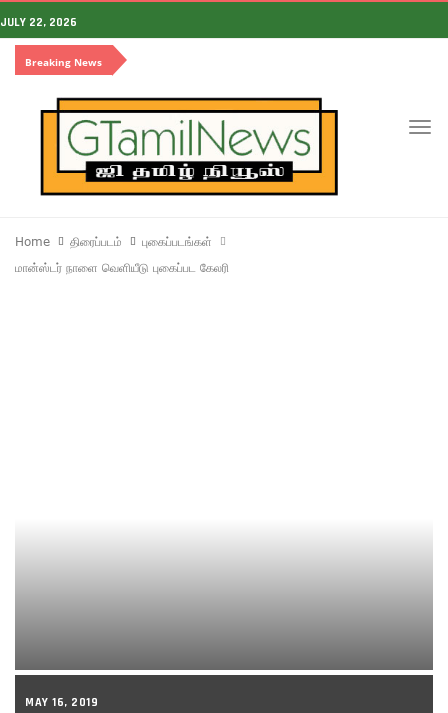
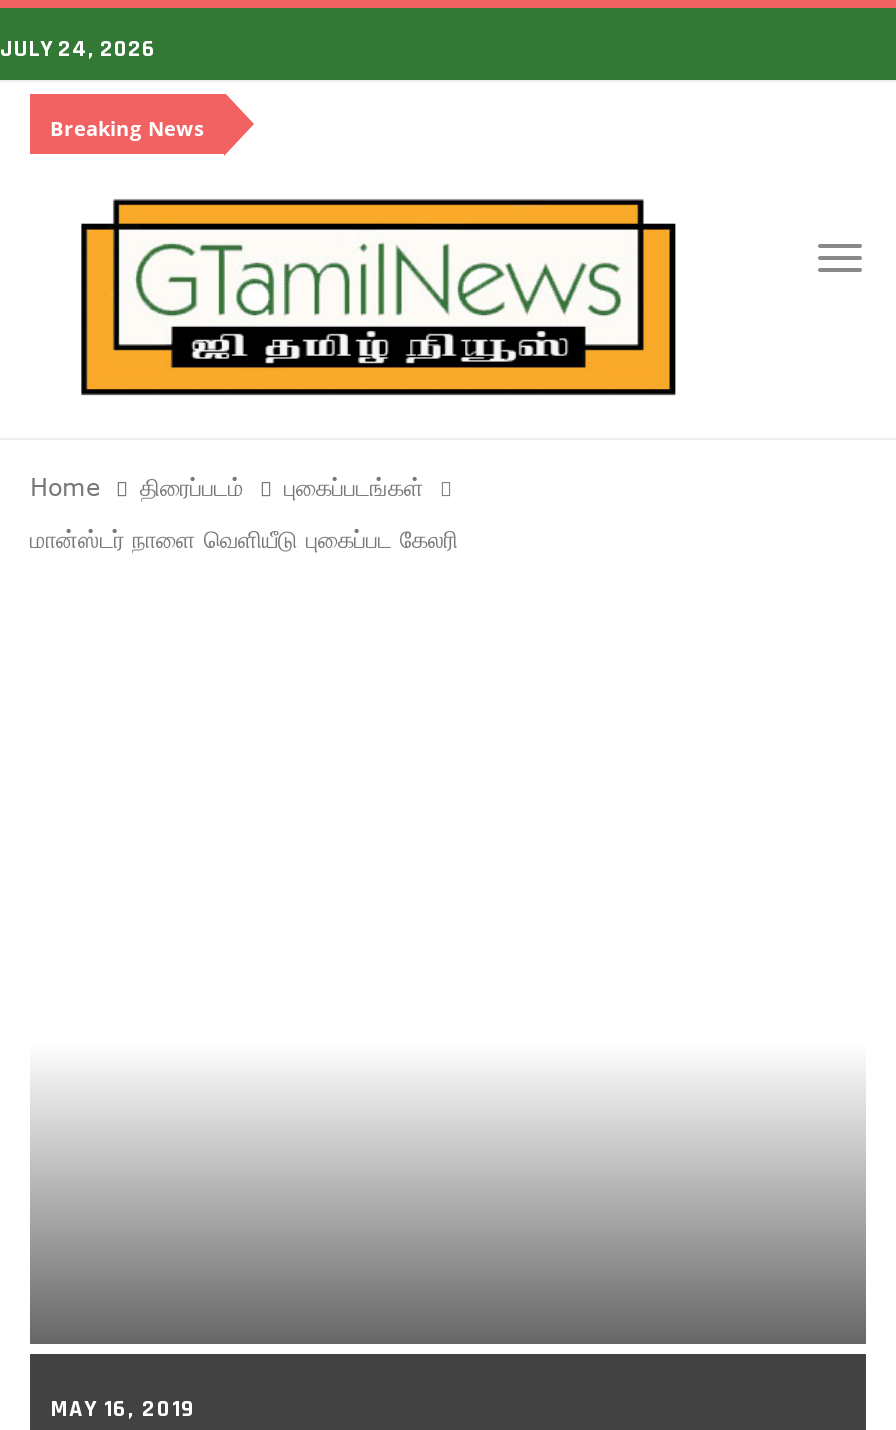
[0,15,77,30] JULY 22, 2026 -> [0,34,156,64] JULY 24, 2026

